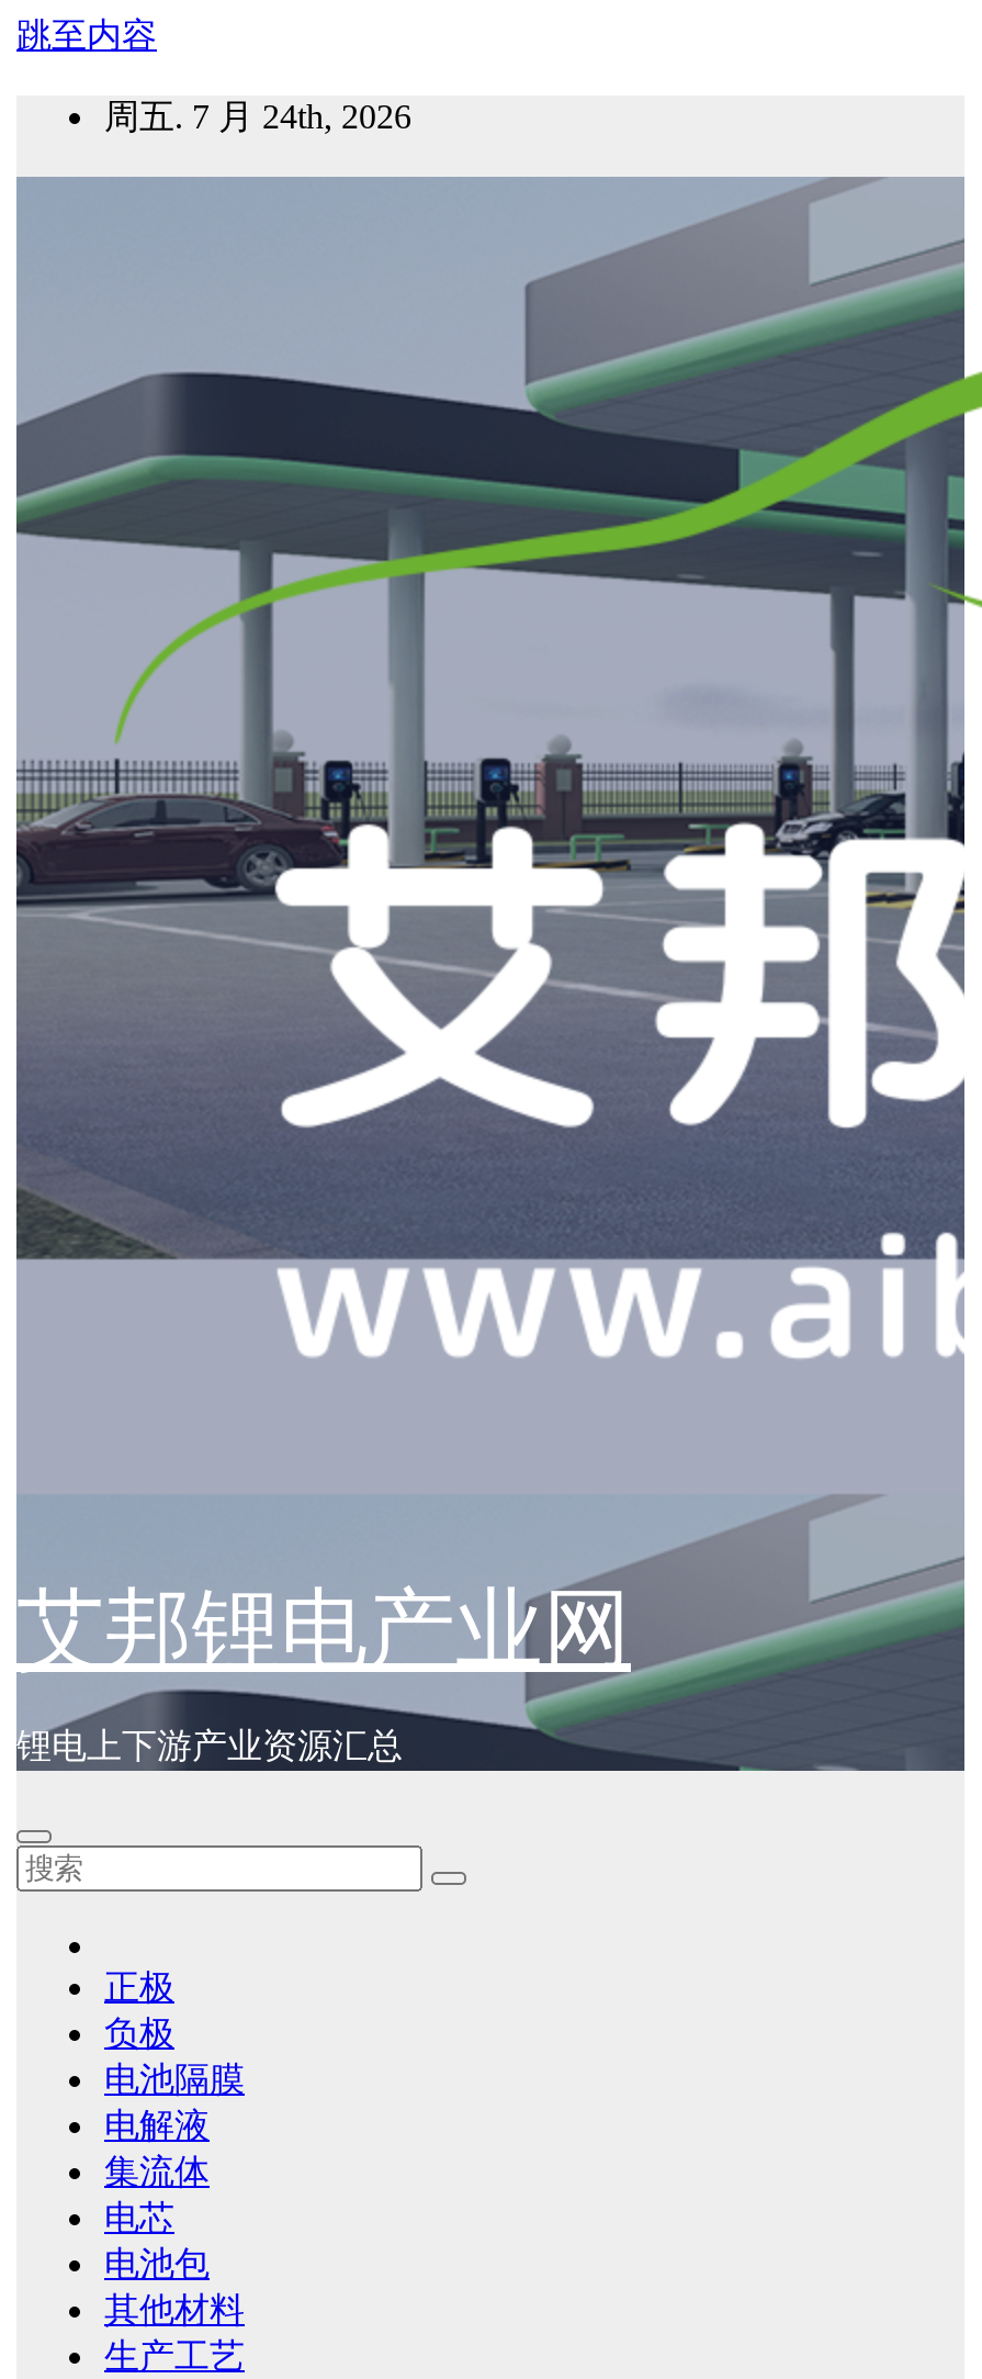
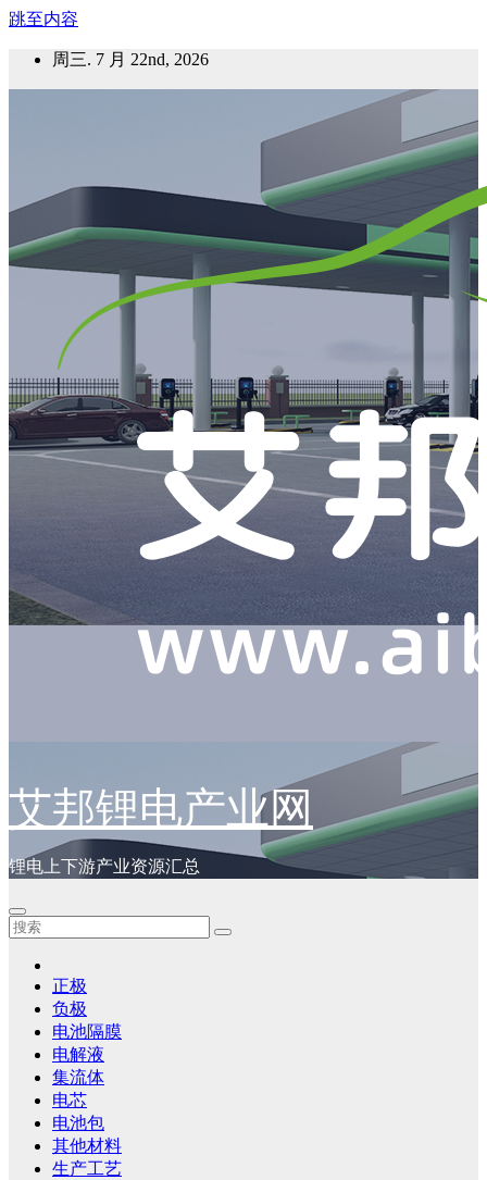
[104,98,411,135] 周五. 7 月 24th, 2026 -> [52,50,209,69] 周三. 7 月 22nd, 2026

